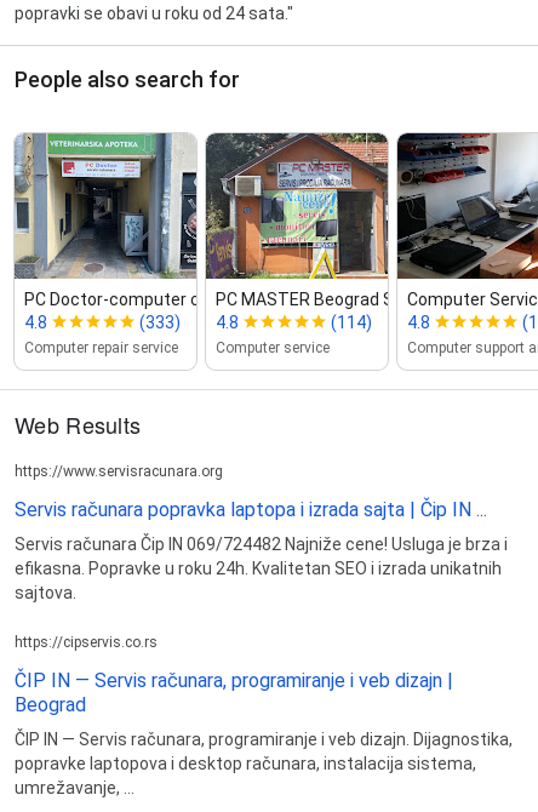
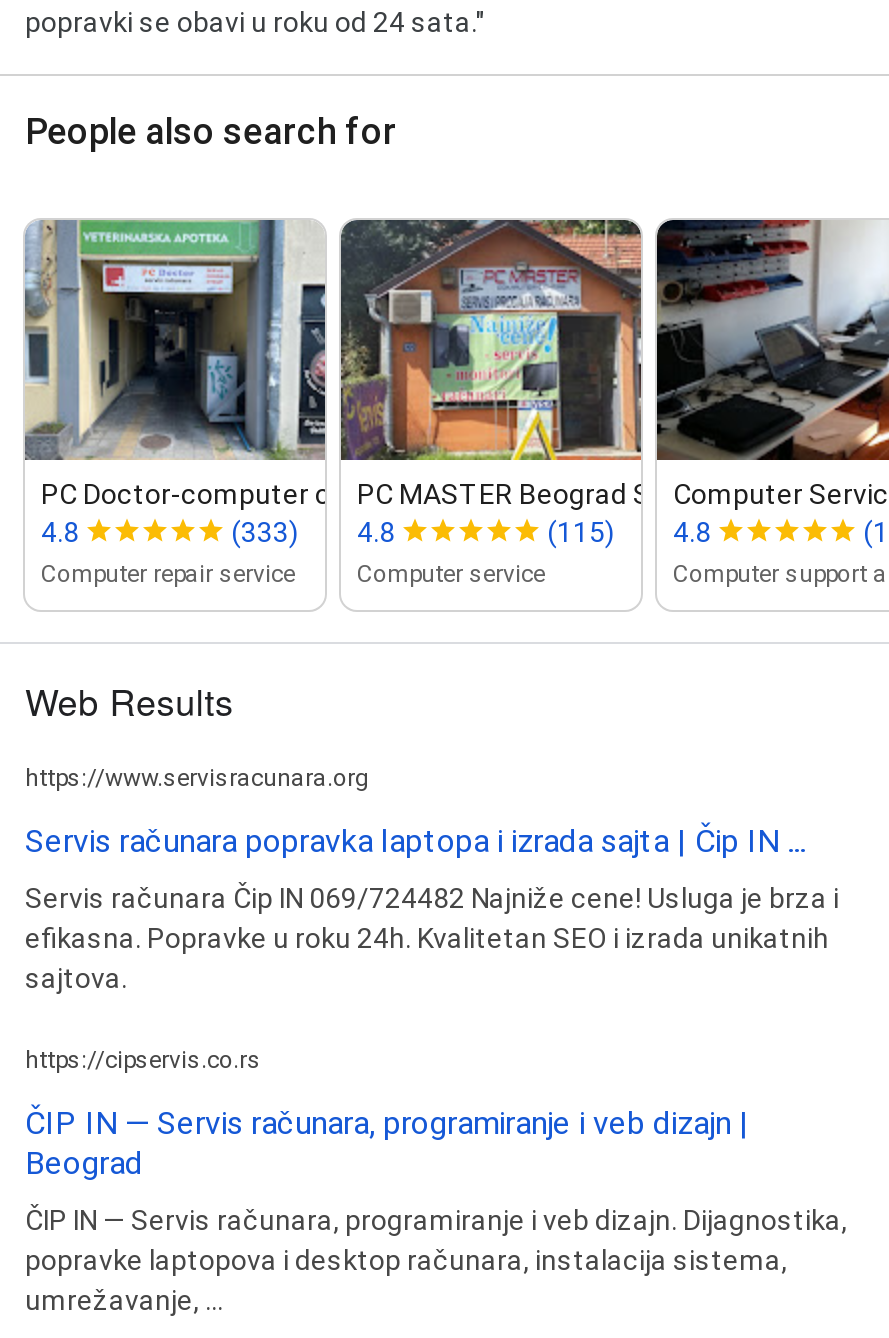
[331,312,430,332] (114) 4.8 -> [547,515,711,547] (115) 4.8

